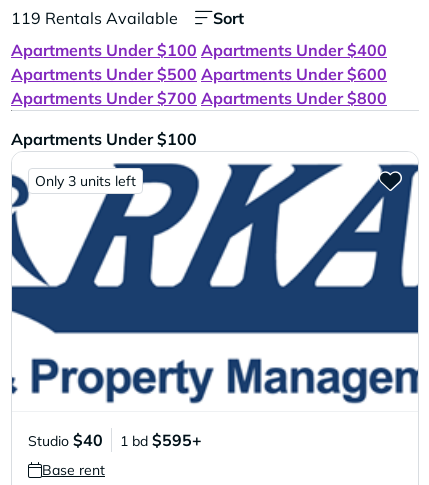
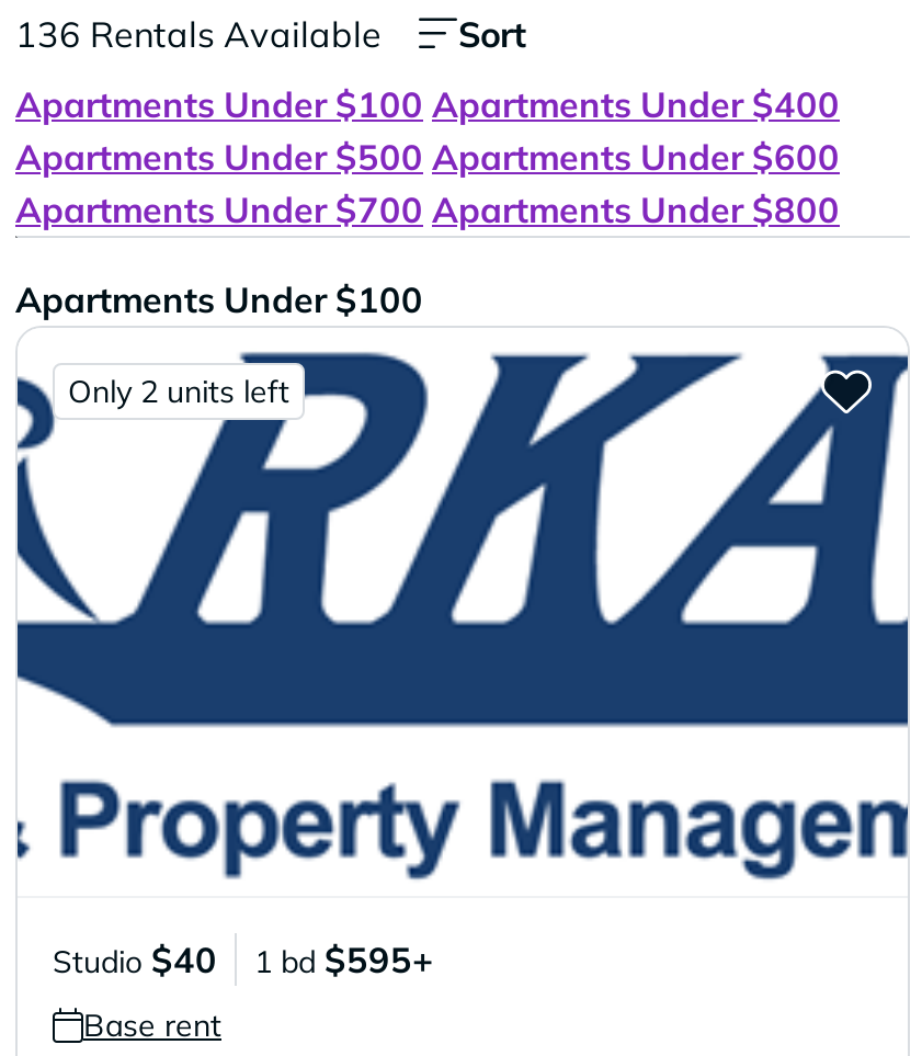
[11,8,178,28] 119 Rentals Available -> [15,12,382,56] 136 Rentals Available
[35,172,136,190] Only 3 units left -> [68,372,289,411] Only 2 units left

